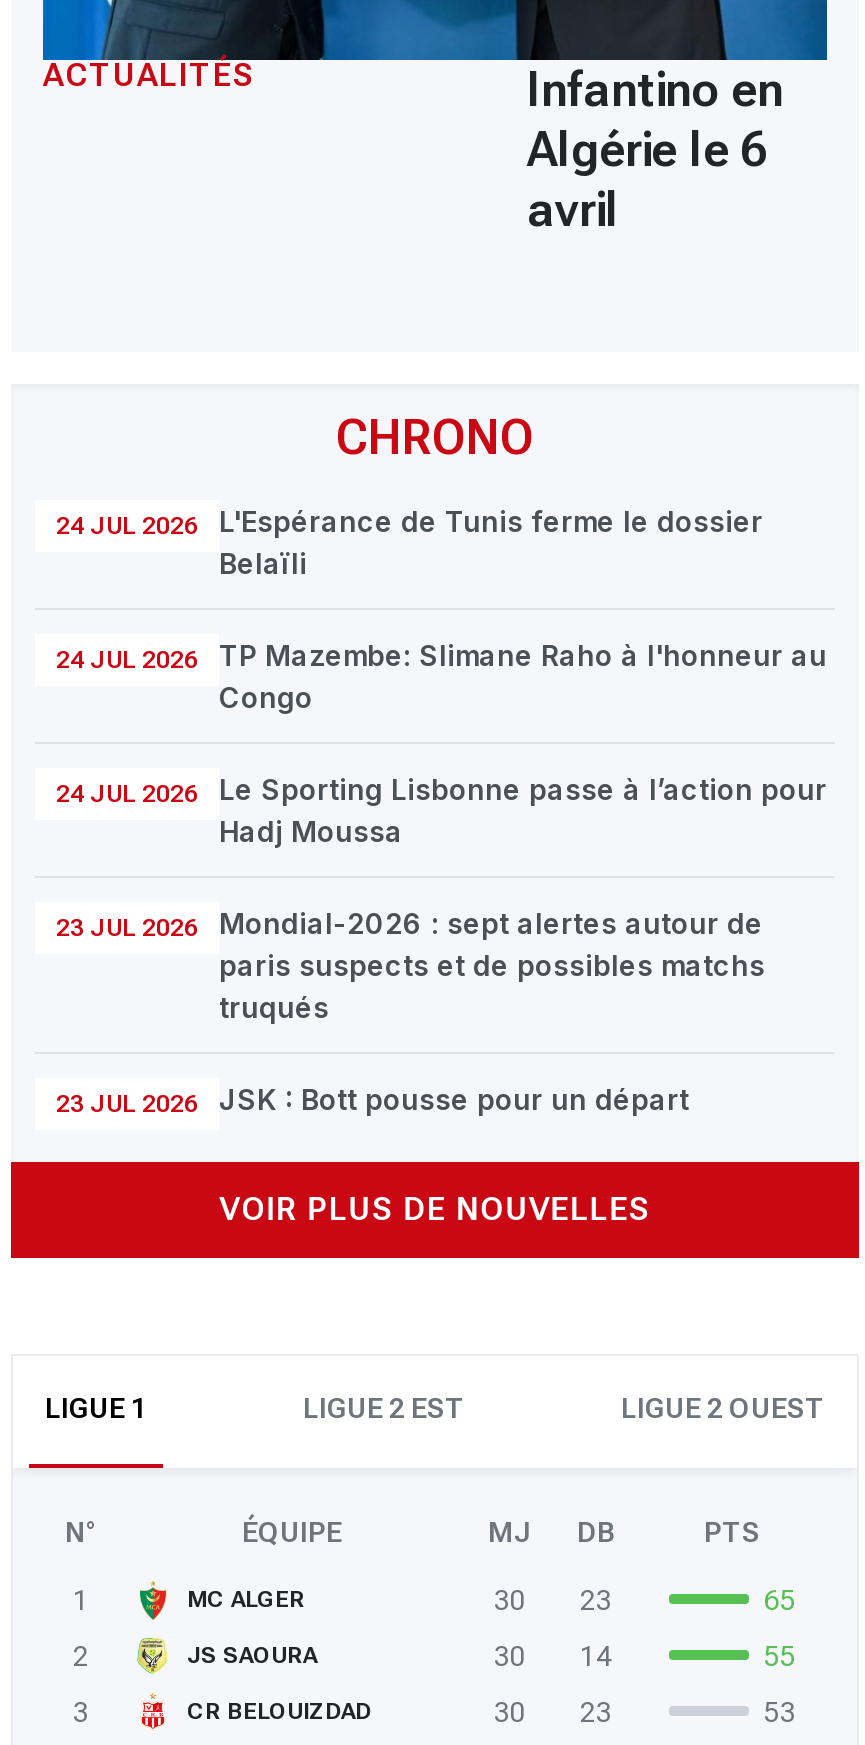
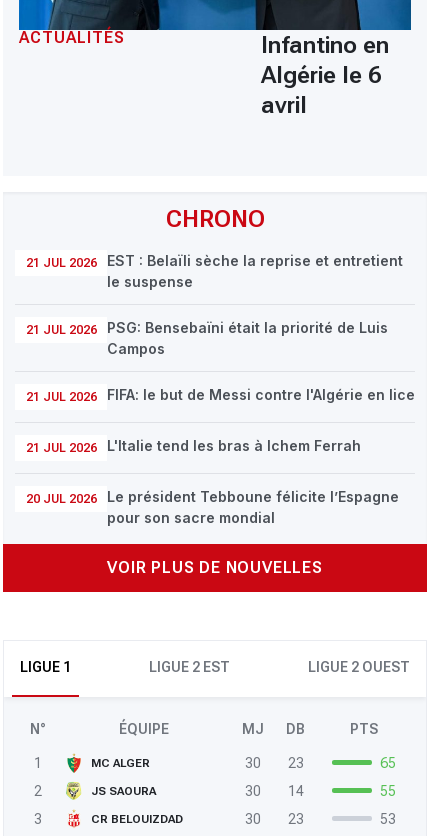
[56,503,763,579] 24 JUL 2026 | L'Espérance de Tunis ferme le dossier | Belaïli -> [25,251,403,289] 21 JUL 2026 | EST : Belaïli sèche la reprise et entretient | le suspense
[56,637,827,713] 24 JUL 2026 | TP Mazembe: Slimane Raho à l'honneur au | Congo -> [25,318,388,356] 21 JUL 2026 | PSG: Bensebaïni était la priorité de Luis | Campos
[56,771,827,847] 24 JUL 2026 | Le Sporting Lisbonne passe à l’action pour | Hadj Moussa -> [25,385,415,403] 21 JUL 2026 | FIFA: le but de Messi contre l'Algérie en lice
[56,905,765,1023] 23 JUL 2026 | Mondial-2026 : sept alertes autour de | paris suspects et de possibles matchs | truqués -> [25,436,361,454] 21 JUL 2026 | L'Italie tend les bras à Ichem Ferrah
[56,1081,689,1117] 23 JUL 2026 | JSK : Bott pousse pour un départ -> [25,487,399,525] 20 JUL 2026 | Le président Tebboune félicite l’Espagne | pour son sacre mondial

